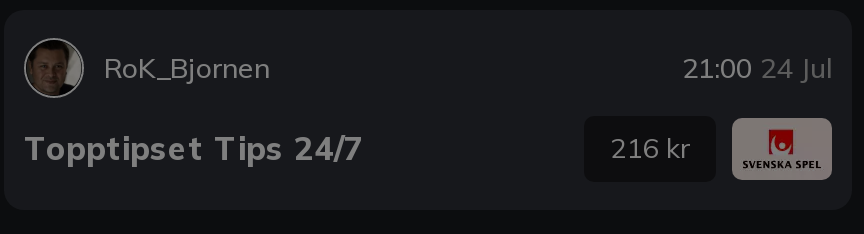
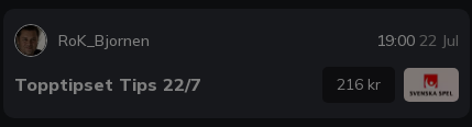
[682,49,832,85] 21:00 24 Jul -> [376,30,459,50] 19:00 22 Jul
[24,128,364,168] Topptipset Tips 24/7 -> [14,73,201,95] Topptipset Tips 22/7

